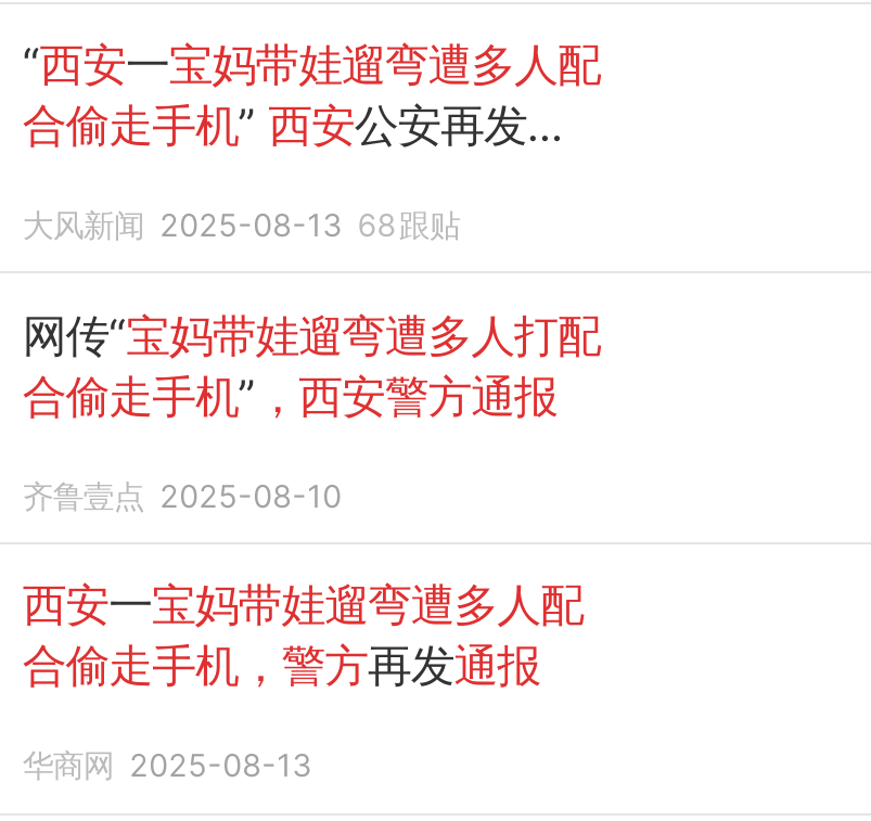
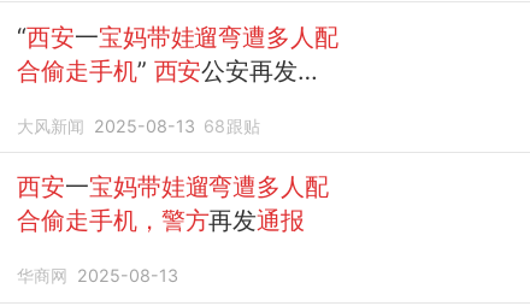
[23,307,600,513] 网传“宝妈带娃遛弯遭多人打配 | 合偷走手机”，西安警方通报 | 齐鲁壹点 2025-08-10 -> none

